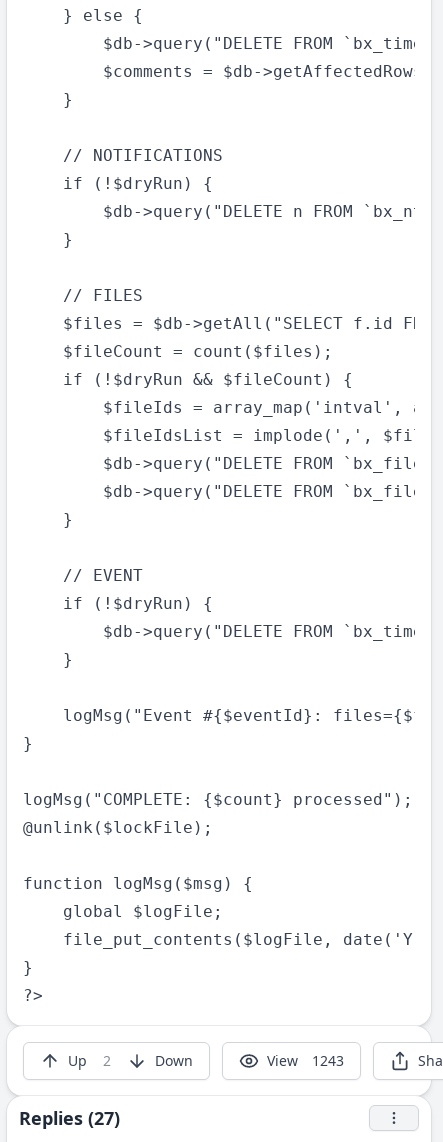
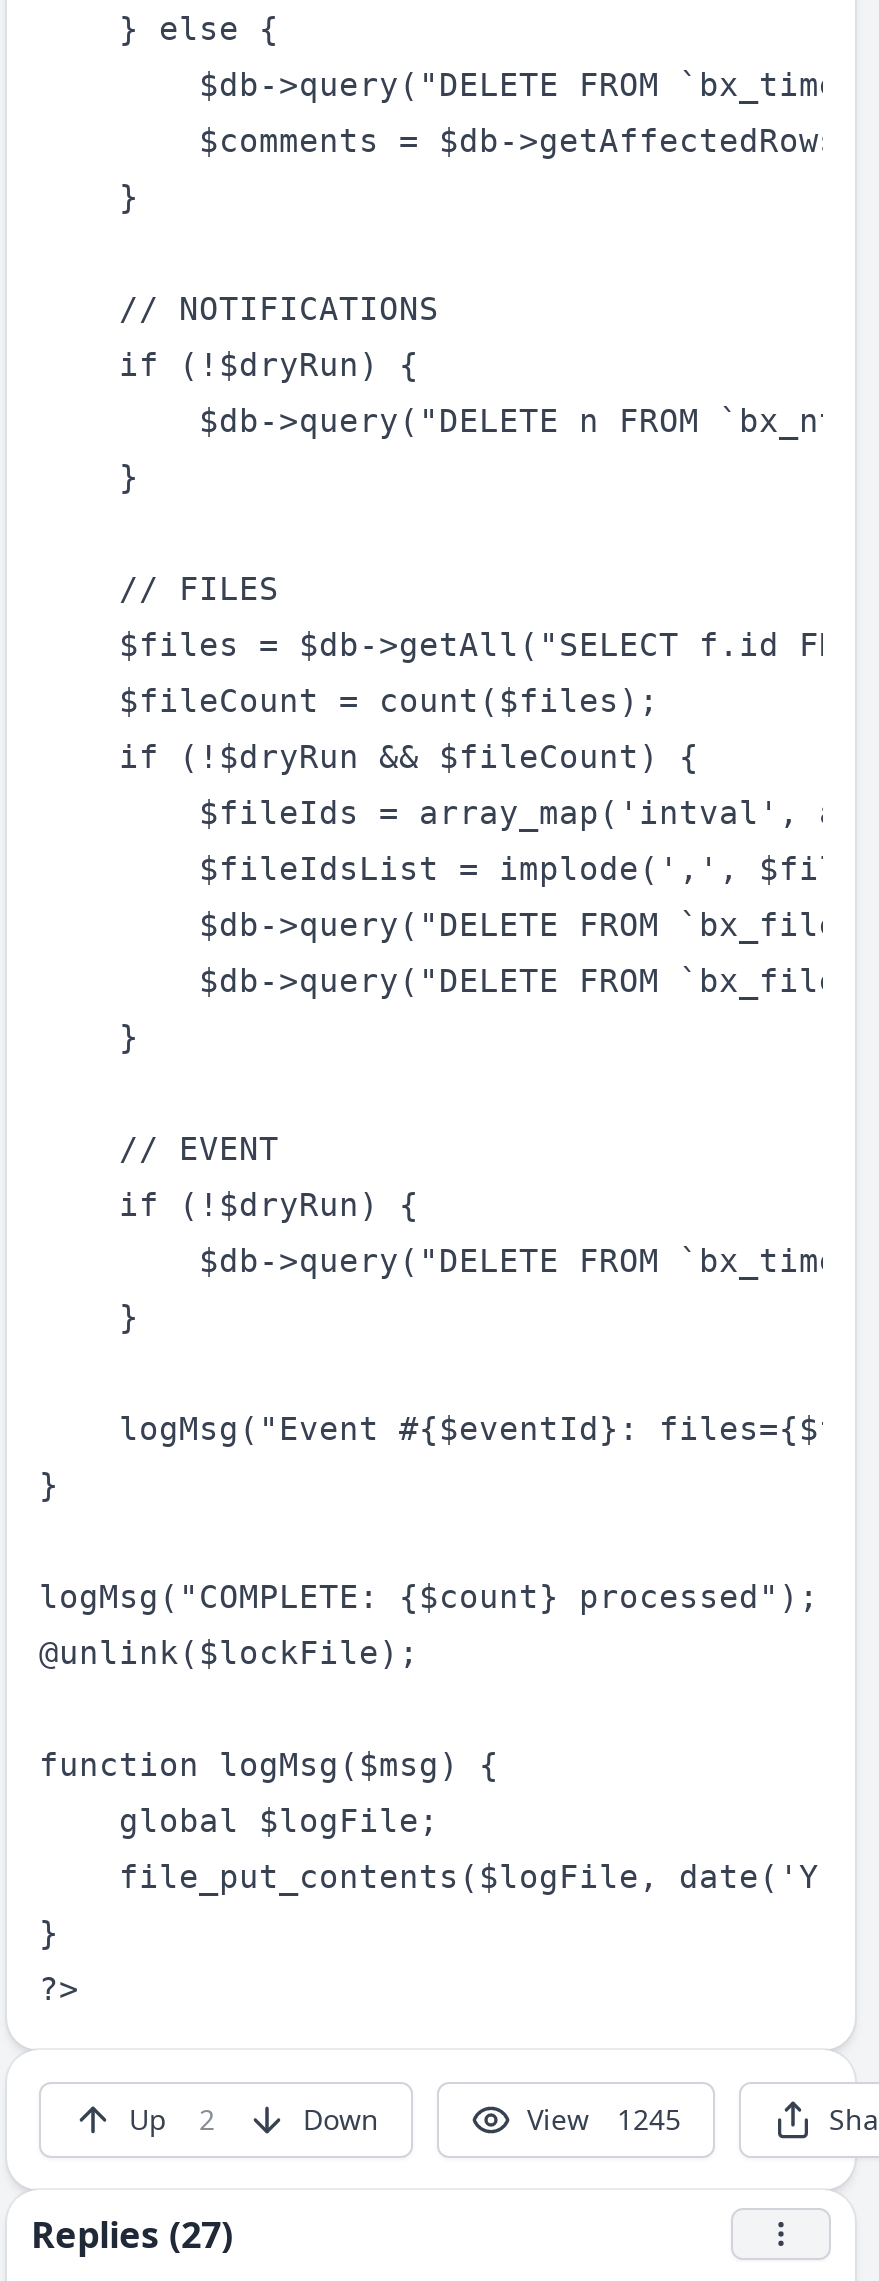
[267,1051,344,1070] View 1243 -> [527,2100,681,2138] View 1245

